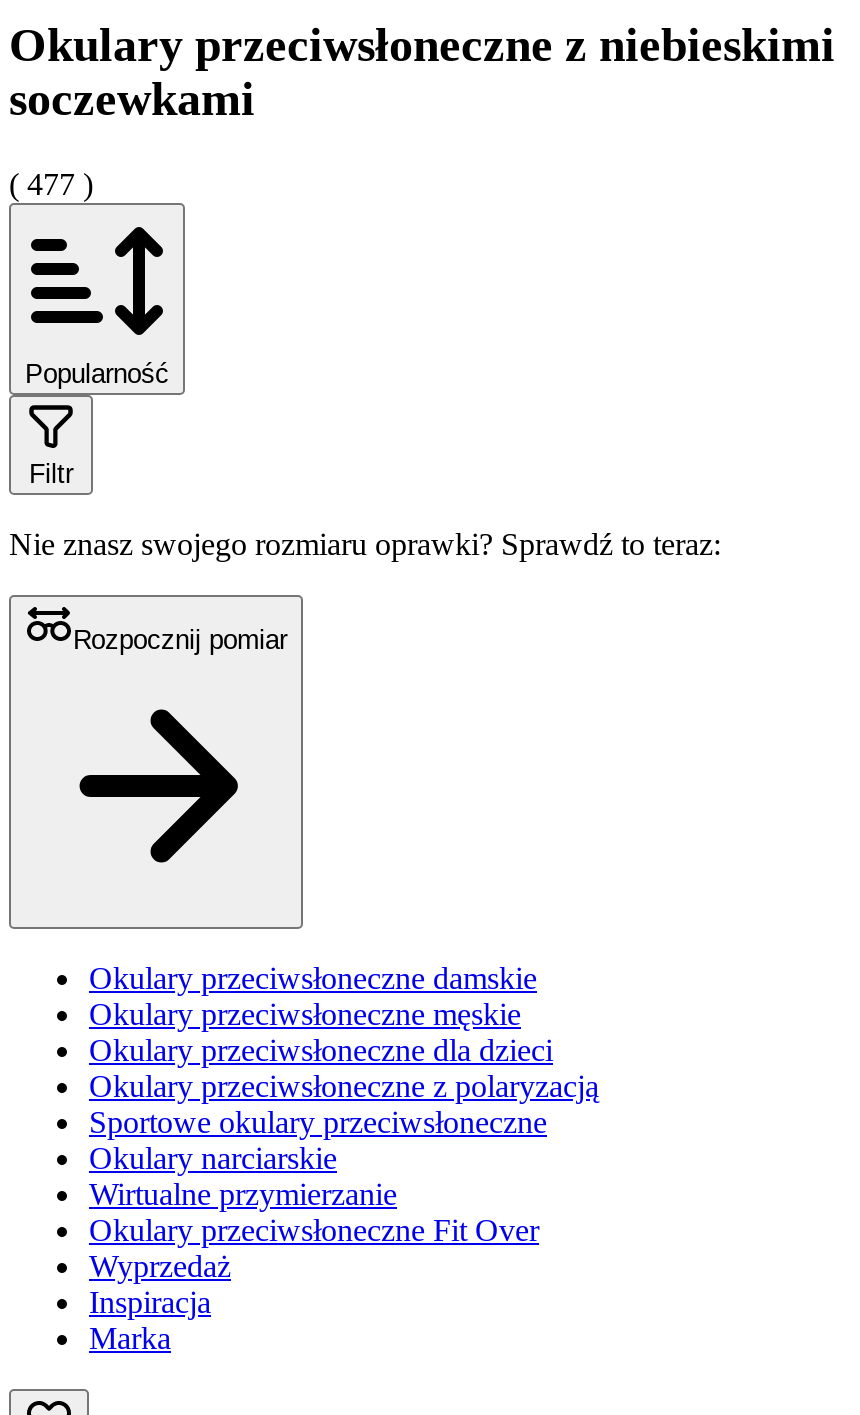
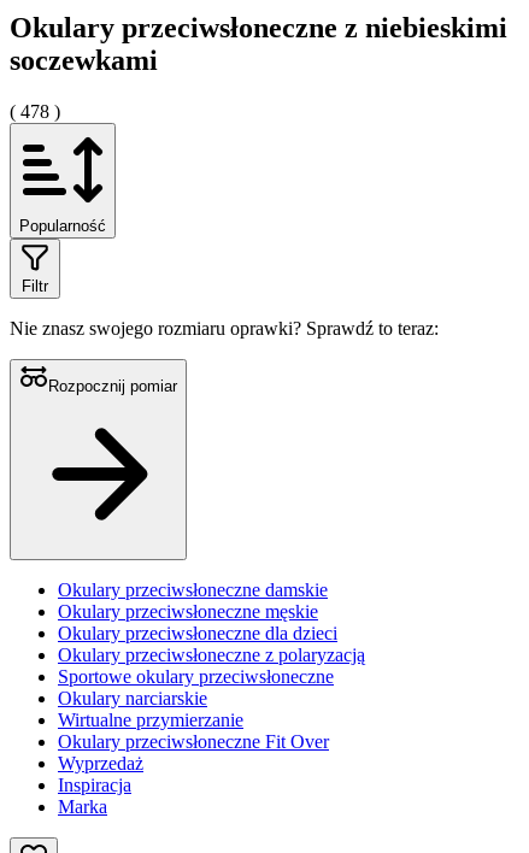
[9,166,93,200] ( 477 ) -> [10,101,60,121] ( 478 )

